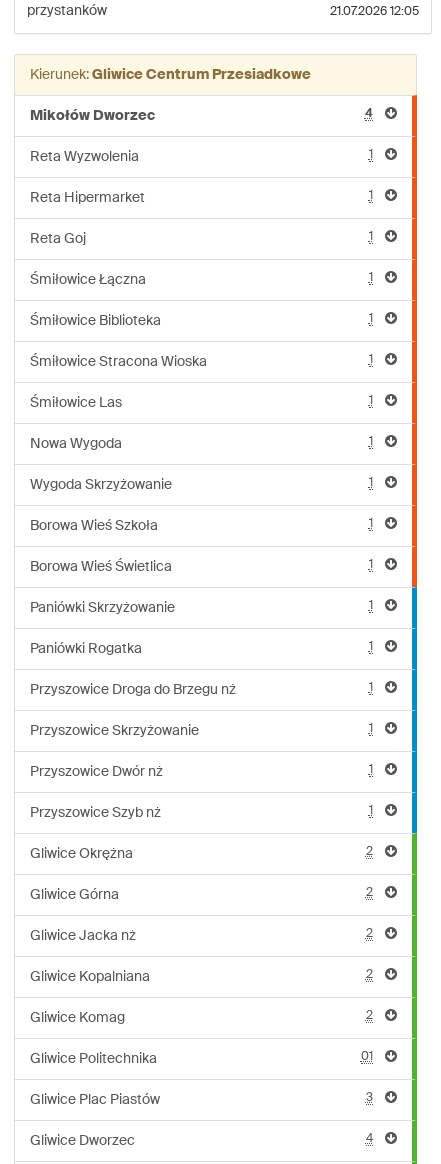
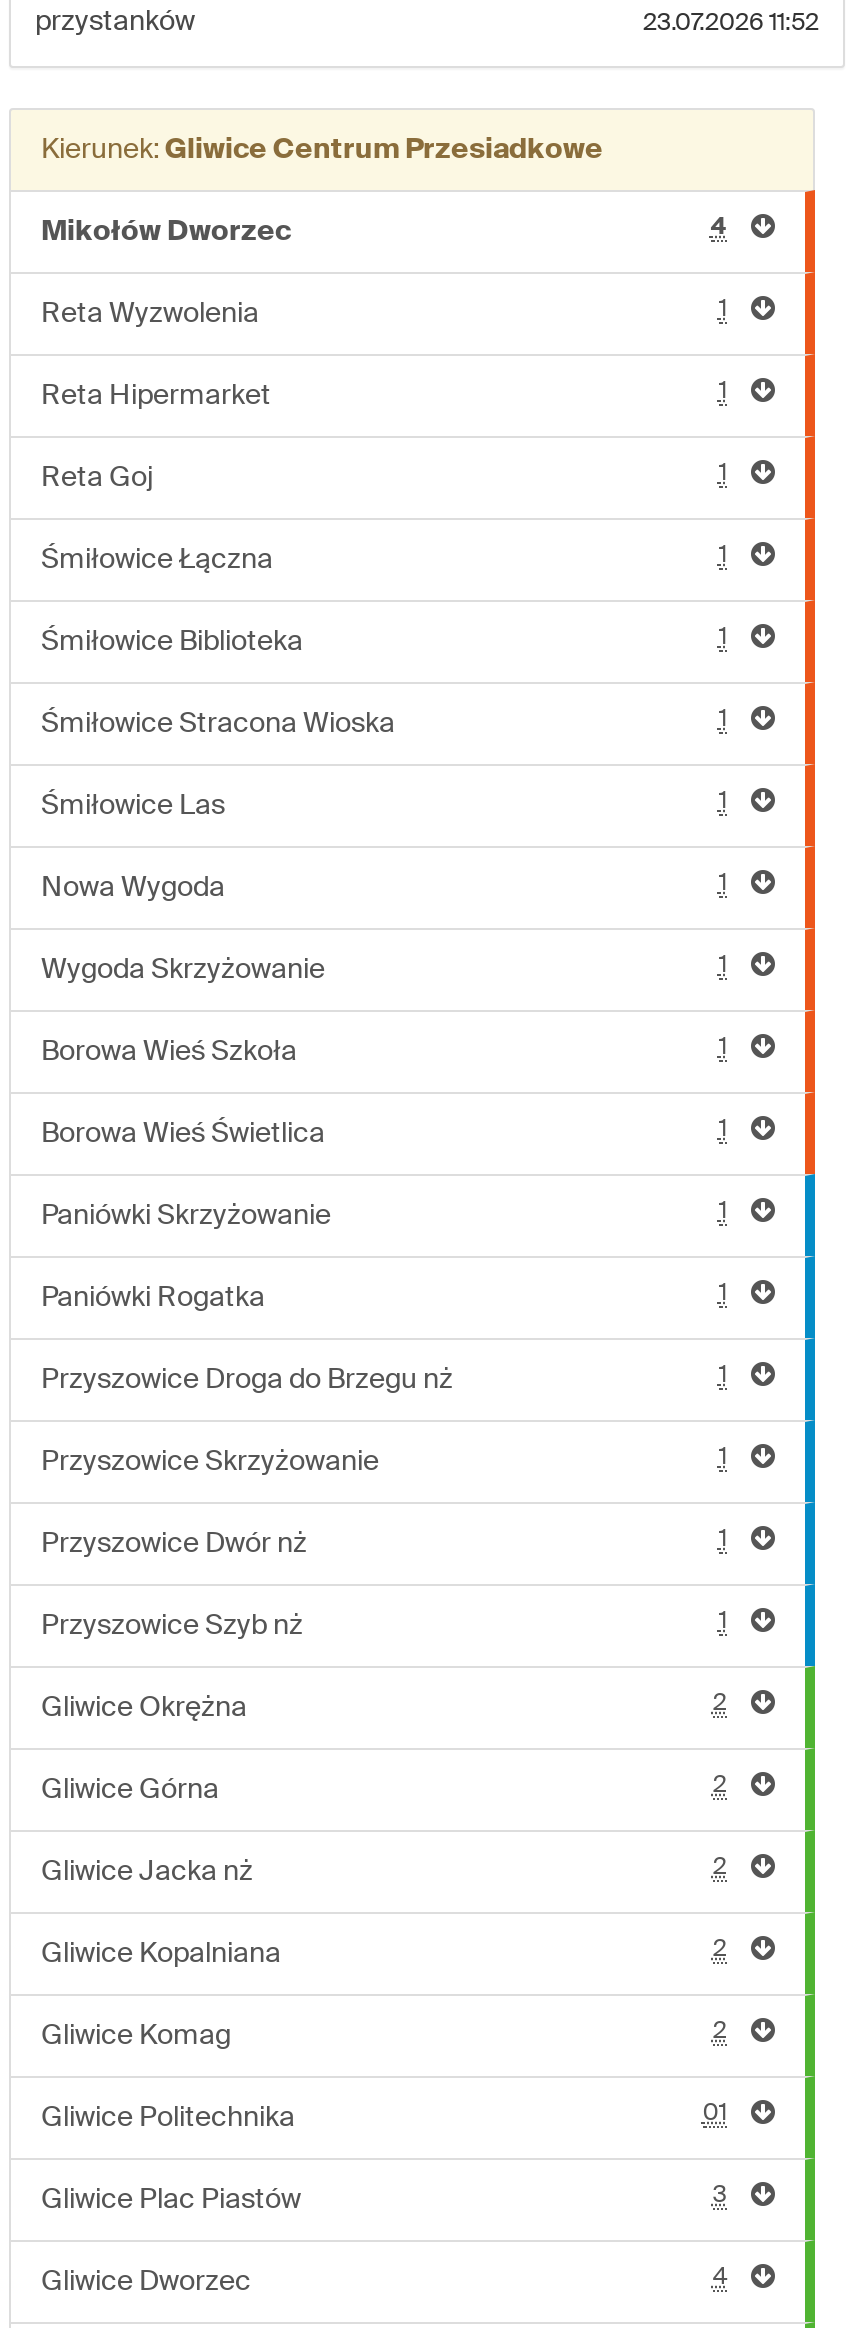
[330,6,419,18] 21.07.2026 12:05 -> [643,12,819,36] 23.07.2026 11:52

